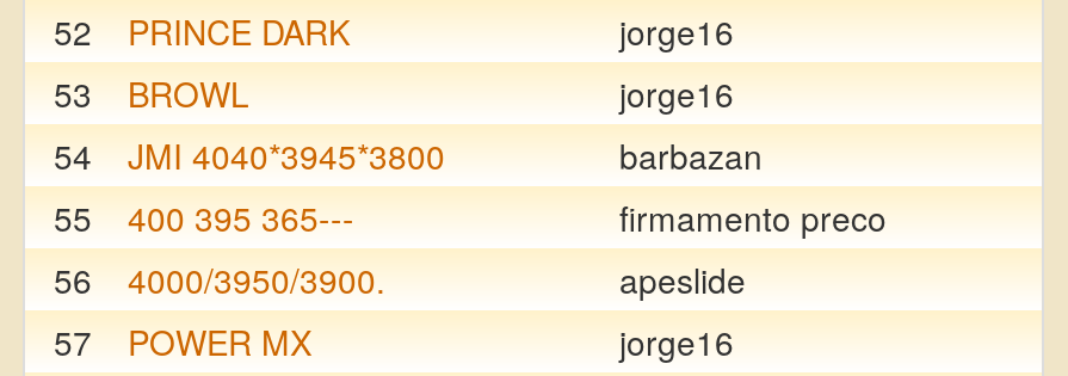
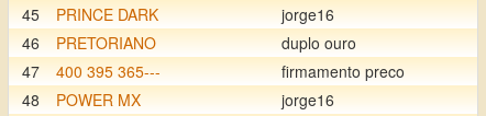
[54,7,350,55] 52 PRINCE DARK -> [22,3,158,25] 45 PRINCE DARK
[54,69,763,241] 53 | BROWL | jorge16 | 54 | JMI 4040*3945*3800 | barbazan | 55 -> [22,32,356,82] 46 | PRETORIANO | duplo ouro | 47
[54,255,746,365] 56 | 4000/3950/3900. | apeslide | 57 -> [22,89,40,111] 48

